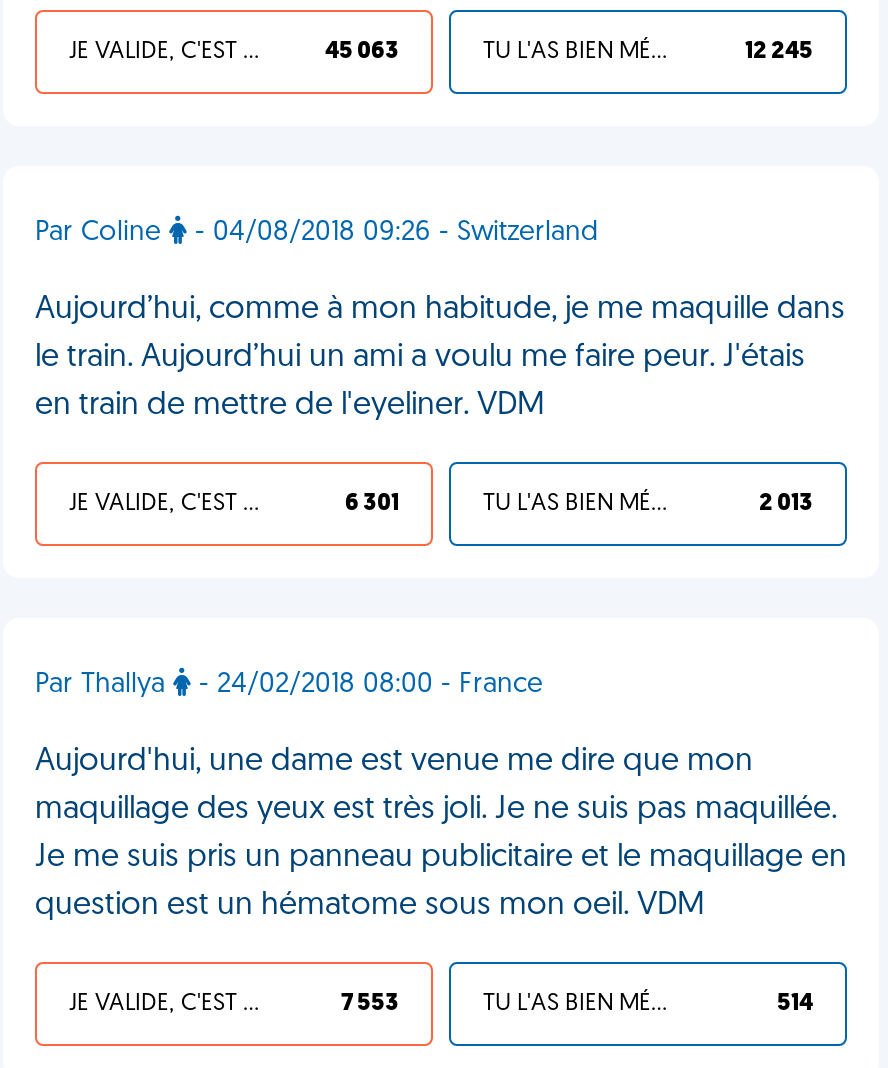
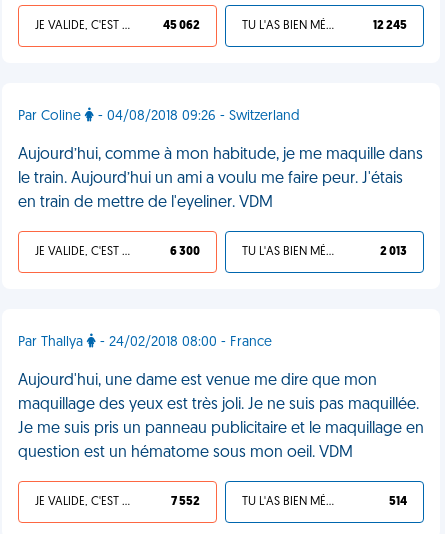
[325,40,399,64] 45 063 -> [163,20,200,32] 45 062
[345,492,399,516] 6 301 -> [170,246,200,258] 6 300
[341,992,399,1016] 7 553 -> [171,496,200,508] 7 552

